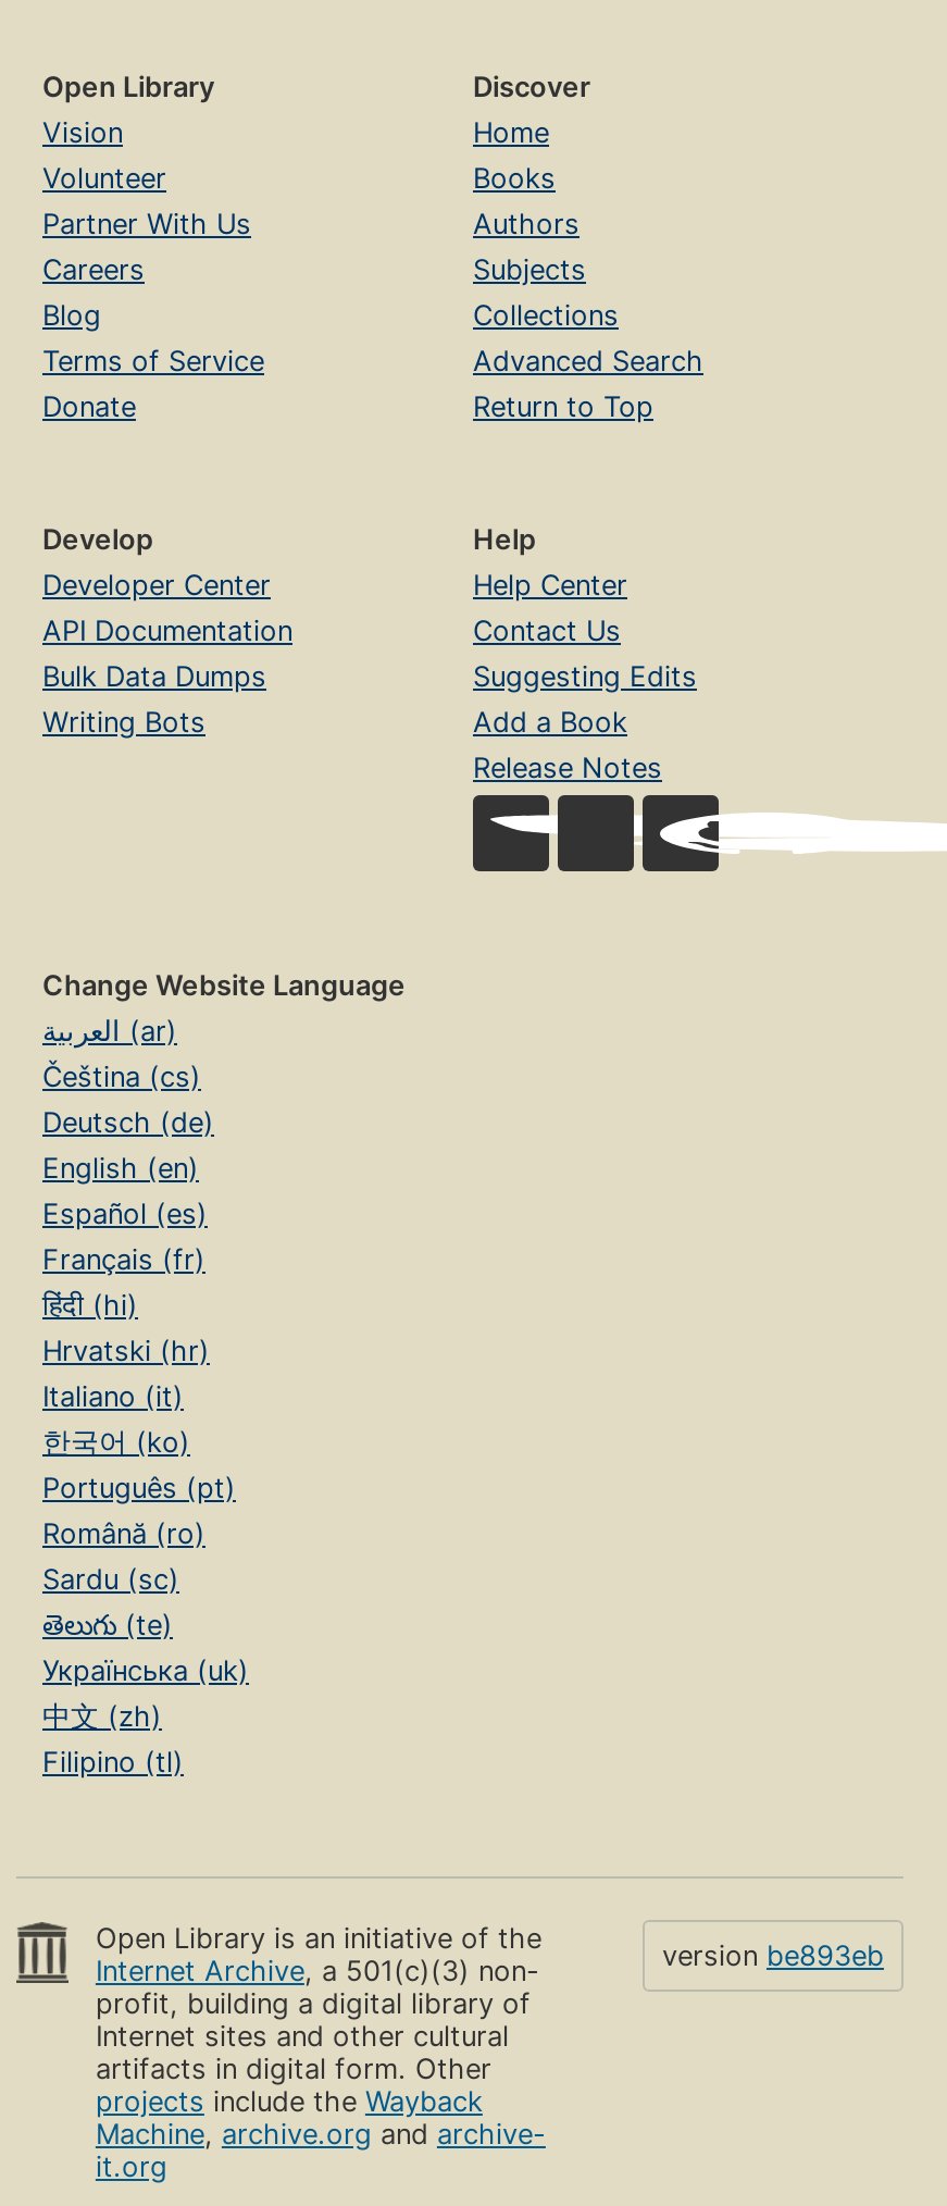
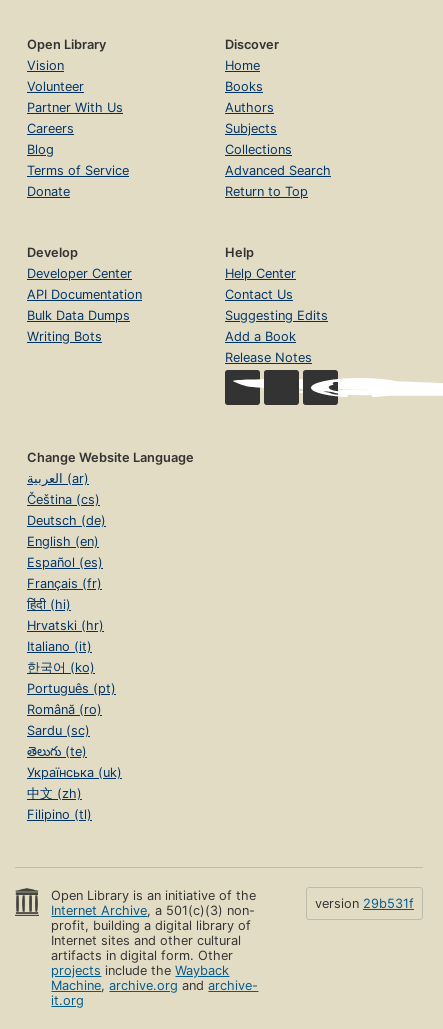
[662,1939,884,1972] version be893eb -> [315,896,414,911] version 29b531f

